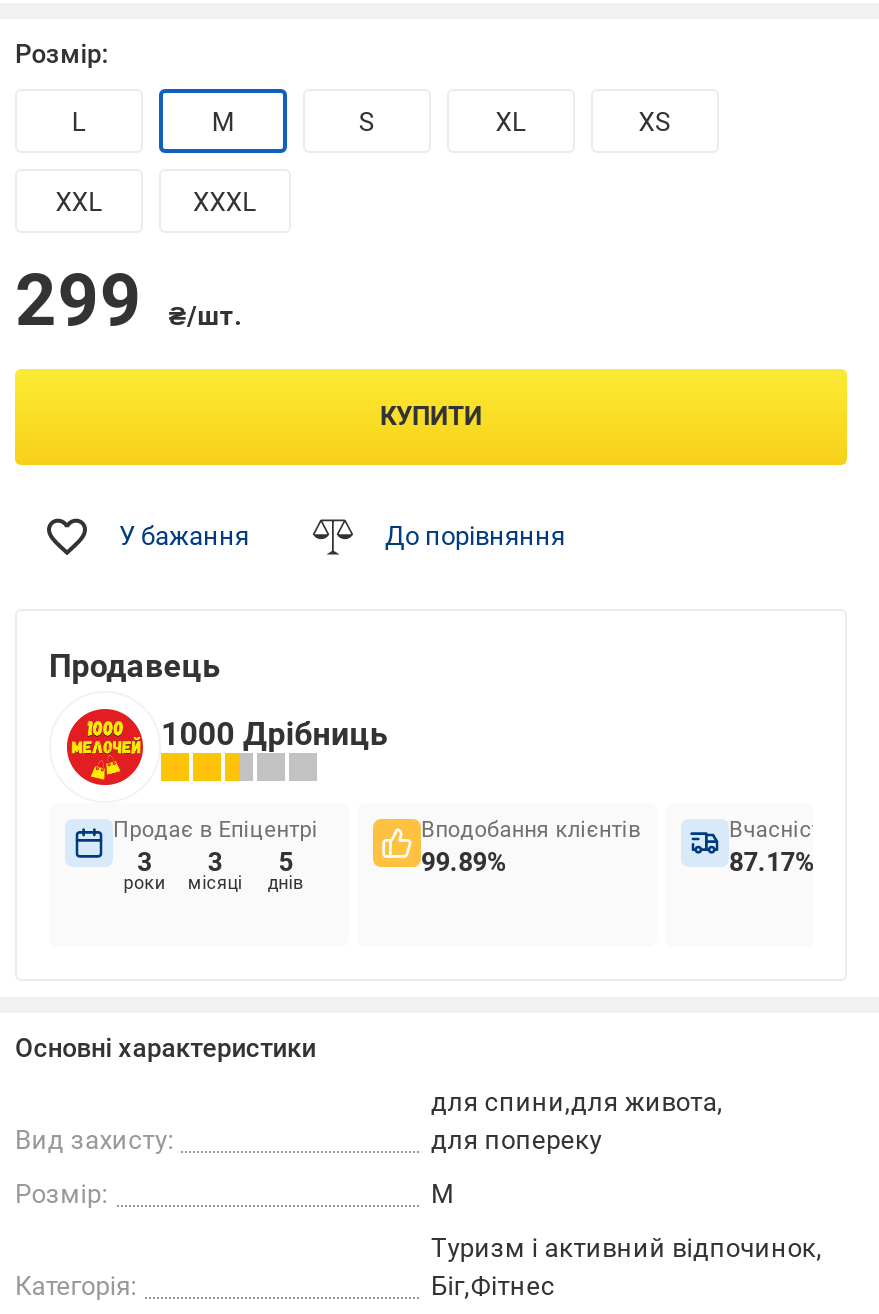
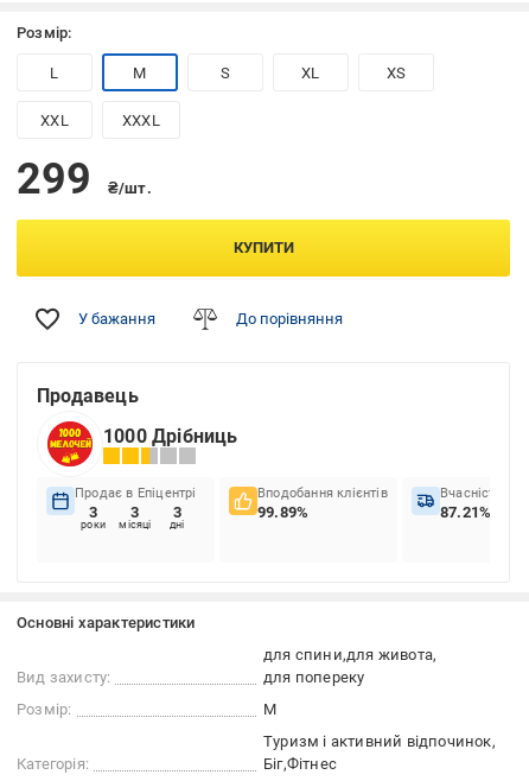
[268,847,303,893] 5 | днів -> [170,503,185,531] 3 | дні
[729,847,815,877] 87.17% -> [440,503,491,521] 87.21%

